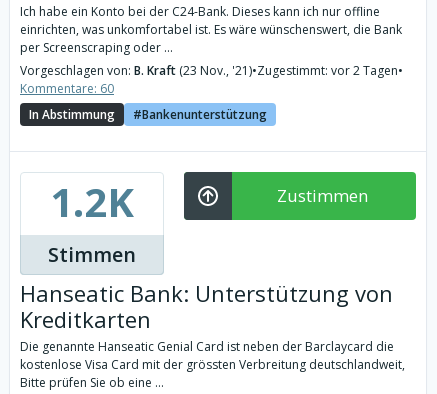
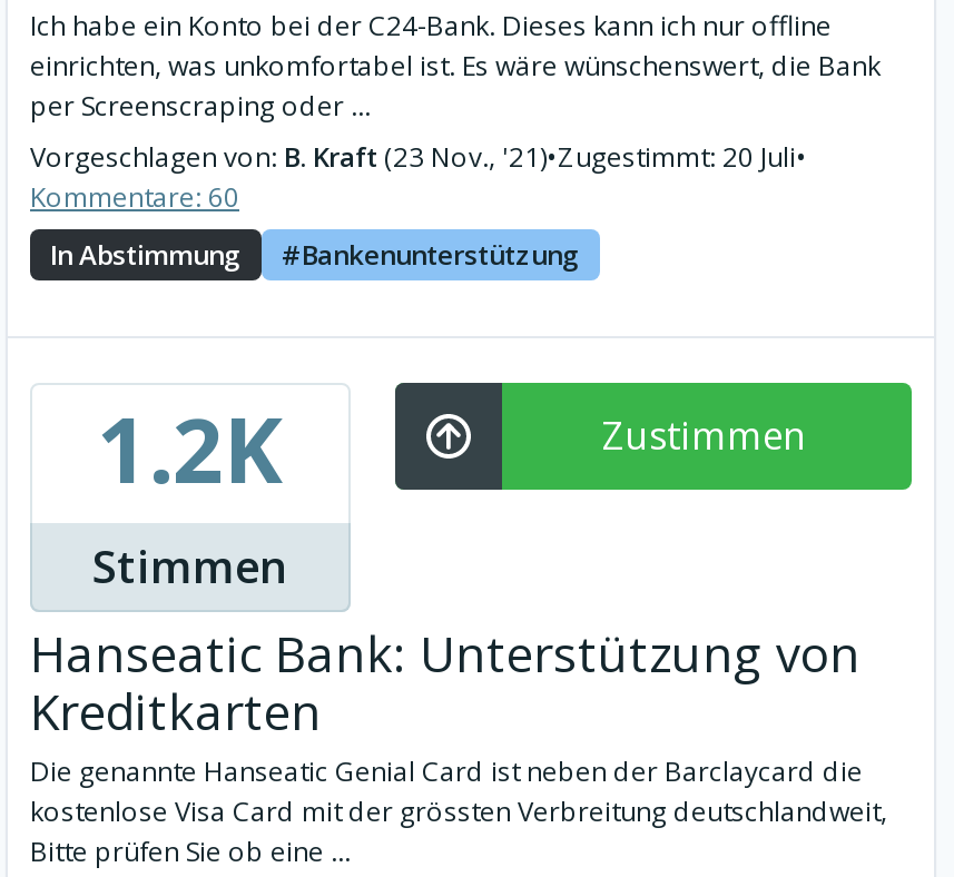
[20,62,403,79] Vorgeschlagen von: B. Kraft (23 Nov., '21) •Zugestimmt: vor 2 Tagen• -> [30,138,807,176] Vorgeschlagen von: B. Kraft (23 Nov., '21) •Zugestimmt: 20 Juli•

